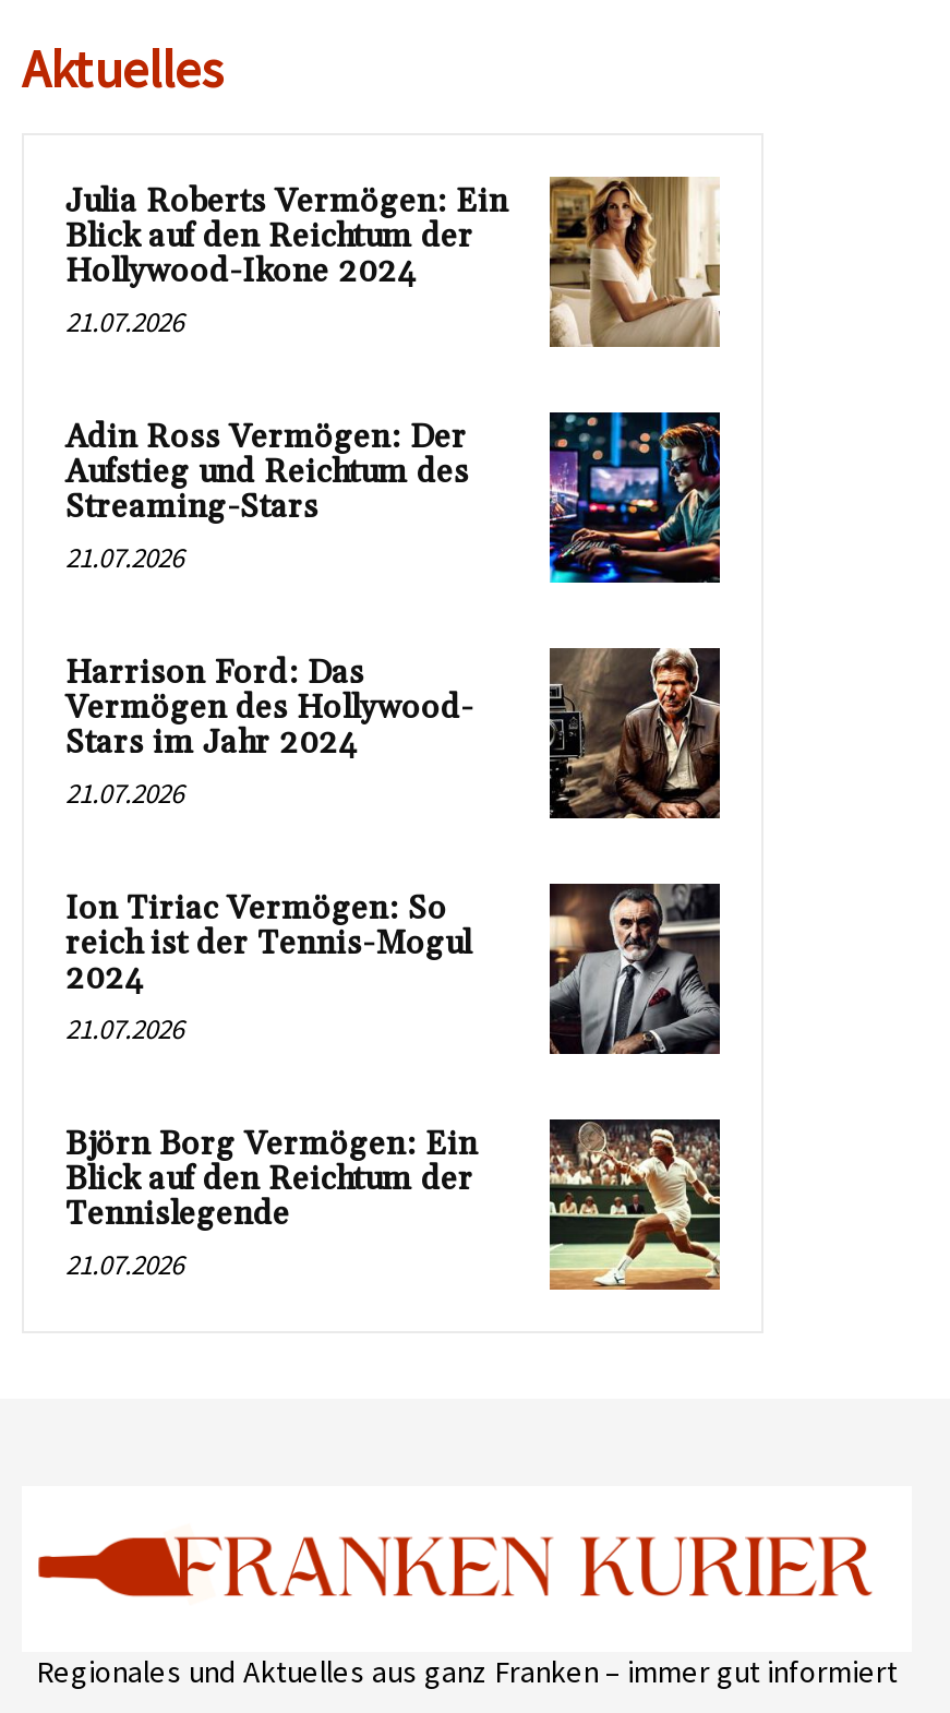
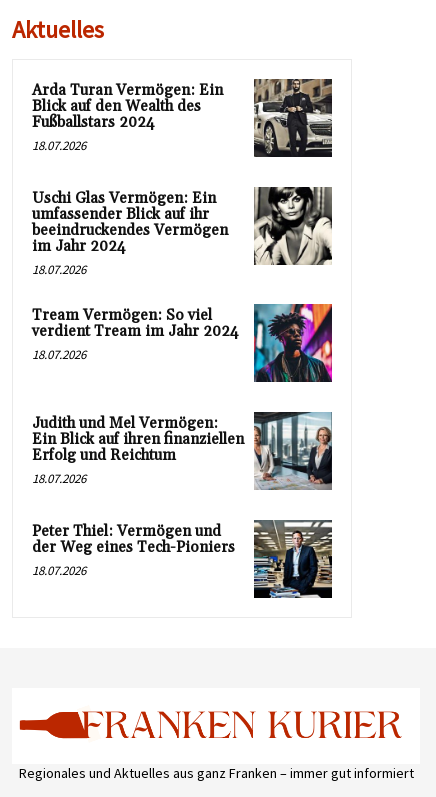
[65,177,722,349] [image] | Julia Roberts Vermögen: Ein | Blick auf den Reichtum der | Hollywood-Ikone 2024 | 21.07.2026 -> [32,78,333,158] [image] | Arda Turan Vermögen: Ein | Blick auf den Wealth des | Fußballstars 2024 | 18.07.2026
[65,410,722,585] [image] | Adin Ross Vermögen: Der | Aufstieg und Reichtum des | Streaming-Stars | 21.07.2026 -> [32,186,333,278] [image] | Uschi Glas Vermögen: Ein | umfassender Blick auf ihr | beeindruckendes Vermögen | im Jahr 2024 | 18.07.2026
[65,646,722,820] [image] | Harrison Ford: Das | Vermögen des Hollywood- | Stars im Jahr 2024 | 21.07.2026 -> [32,303,333,383] [image] | Tream Vermögen: So viel | verdient Tream im Jahr 2024 | 18.07.2026
[65,882,720,1054] [image] | Ion Tiriac Vermögen: So | reich ist der Tennis-Mogul | 2024 | 21.07.2026 -> [32,412,332,491] [image] | Judith und Mel Vermögen: | Ein Blick auf ihren finanziellen | Erfolg und Reichtum | 18.07.2026
[65,1117,722,1292] [image] | Björn Borg Vermögen: Ein | Blick auf den Reichtum der | Tennislegende | 21.07.2026 -> [32,519,333,599] [image] | Peter Thiel: Vermögen und | der Weg eines Tech-Pioniers | 18.07.2026

